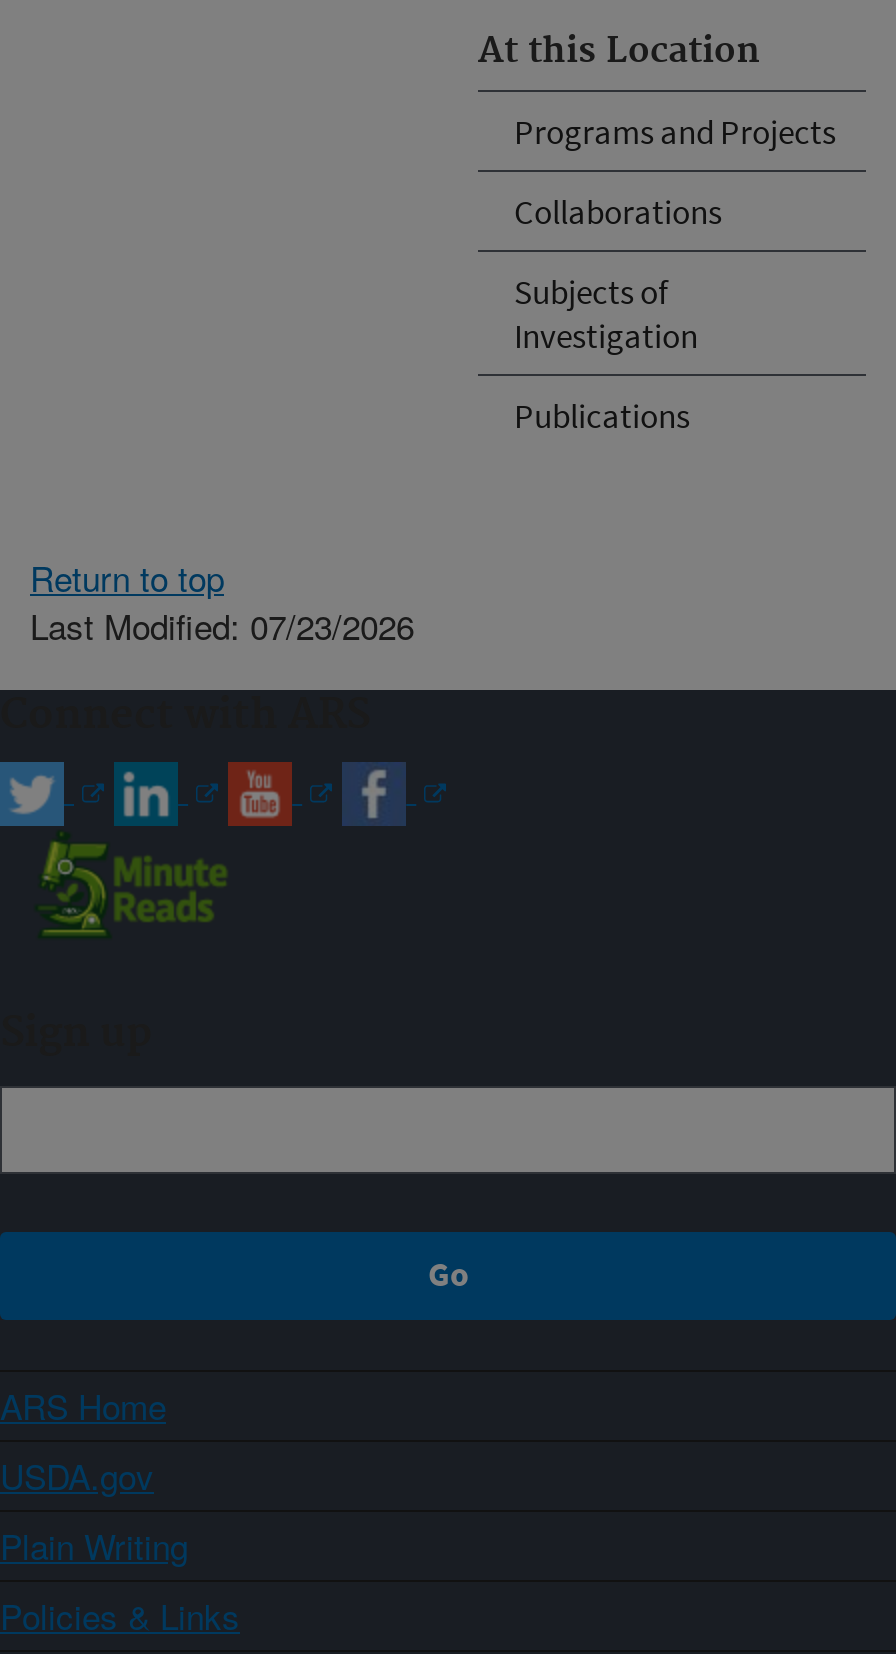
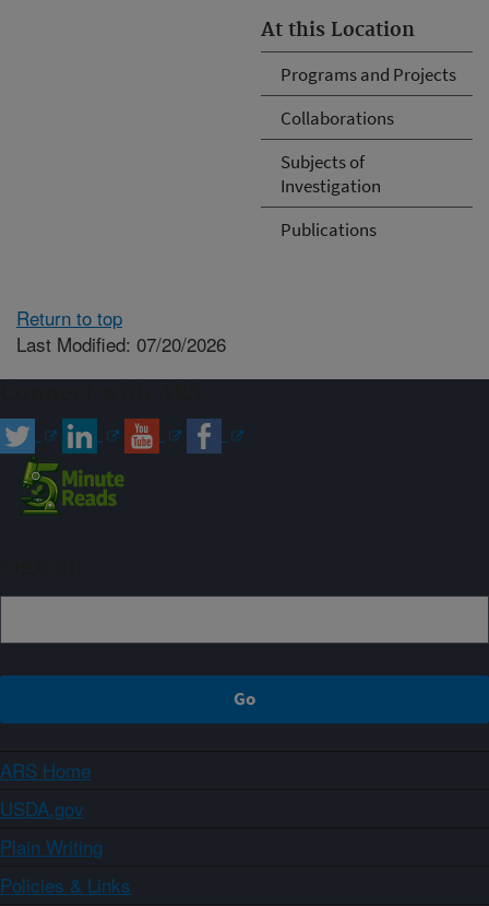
[30,600,414,650] Last Modified: 07/23/2026 -> [16,330,226,357] Last Modified: 07/20/2026

